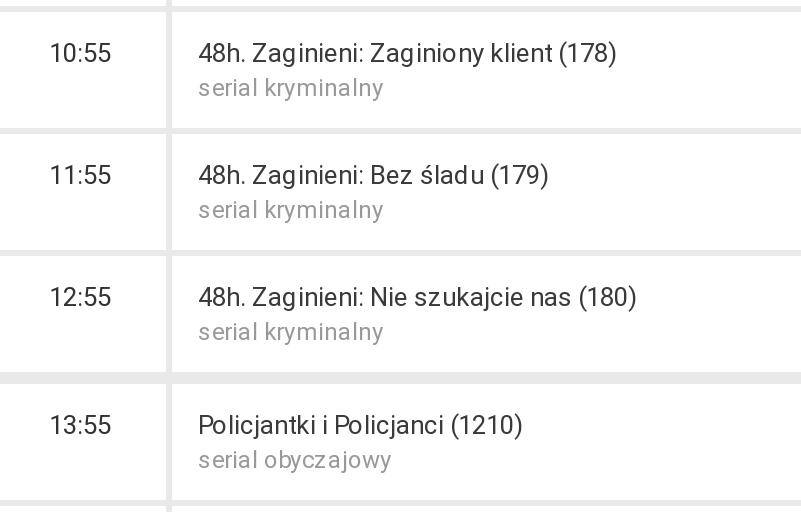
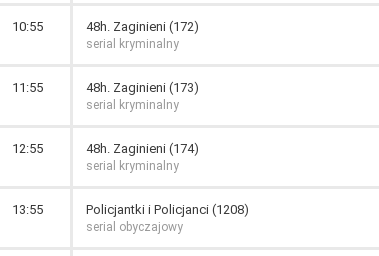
[198,38,618,68] 48h. Zaginieni: Zaginiony klient (178) -> [86,19,199,34] 48h. Zaginieni (172)
[198,160,550,190] 48h. Zaginieni: Bez śladu (179) -> [86,80,199,95] 48h. Zaginieni (173)
[198,282,638,312] 48h. Zaginieni: Nie szukajcie nas (180) -> [86,141,199,156] 48h. Zaginieni (174)
[198,410,524,440] Policjantki i Policjanci (1210) -> [86,202,249,217] Policjantki i Policjanci (1208)

